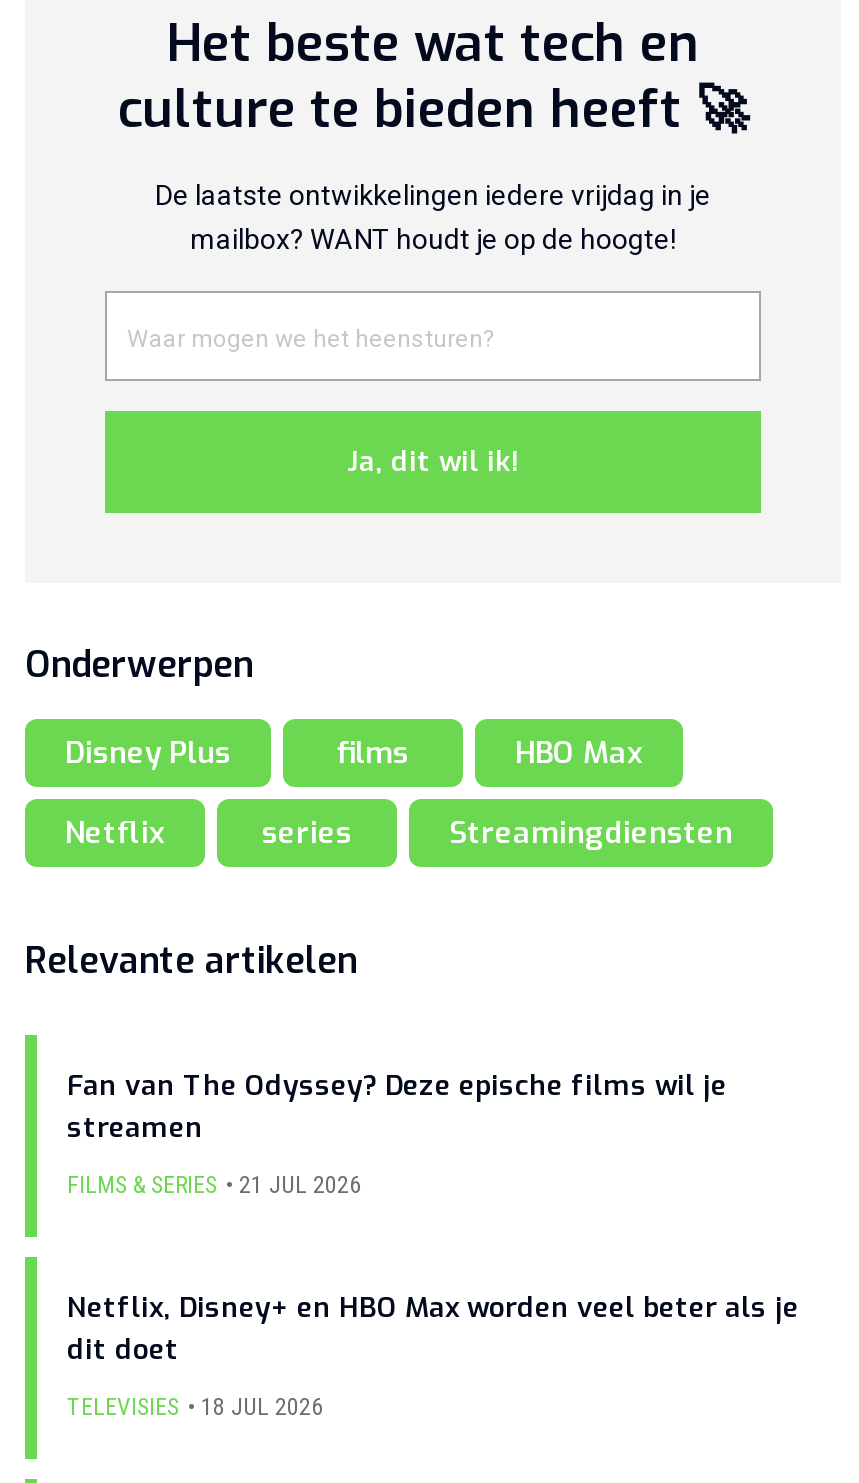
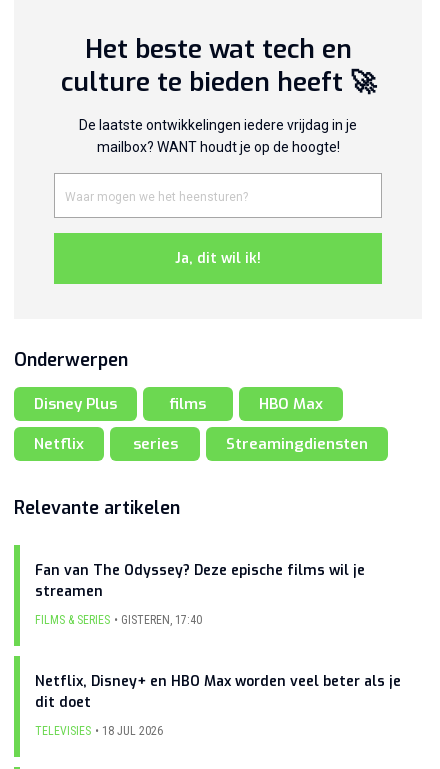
[67,1172,361,1200] FILMS & SERIES 21 JUL 2026 -> [35,613,202,627] FILMS & SERIES GISTEREN, 17:40

